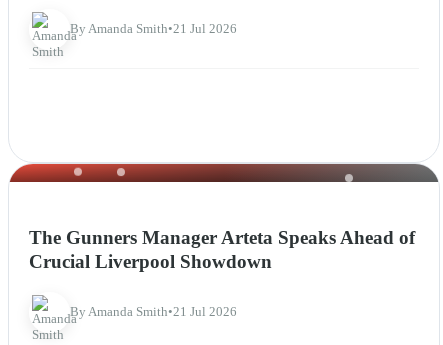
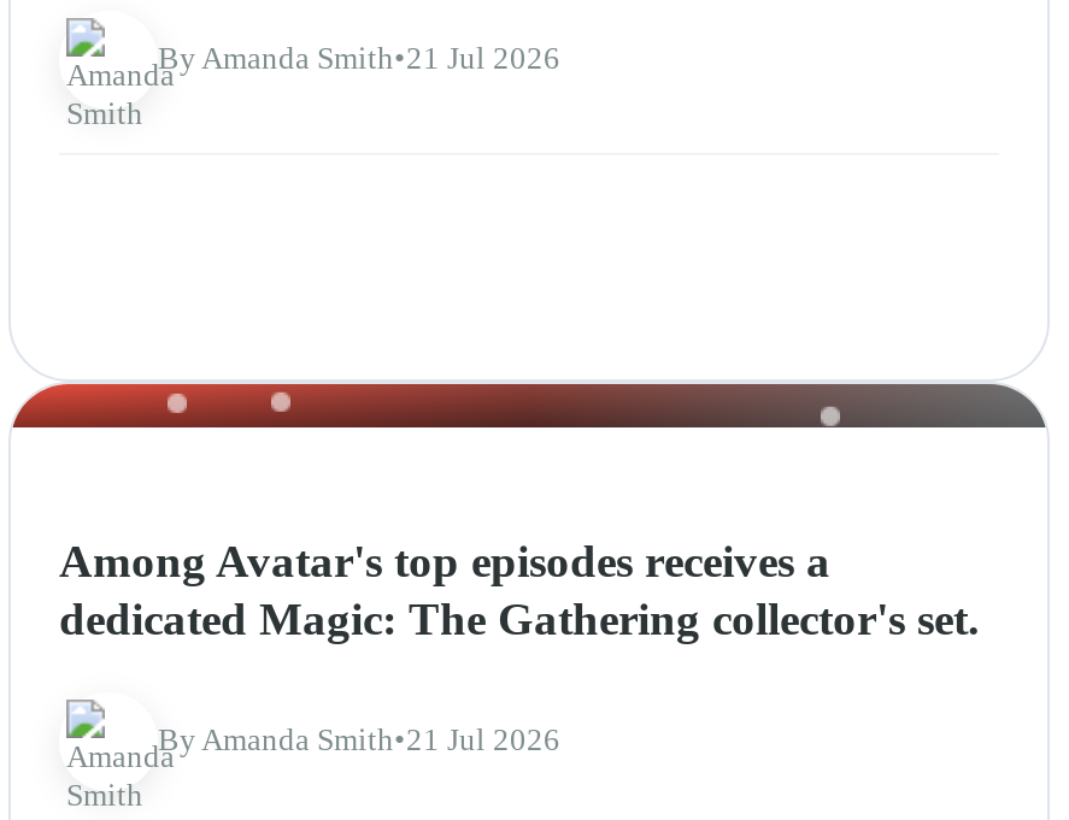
[29,227,415,272] The Gunners Manager Arteta Speaks Ahead of | Crucial Liverpool Showdown -> [59,536,980,644] Among Avatar's top episodes receives a | dedicated Magic: The Gathering collector's set.

